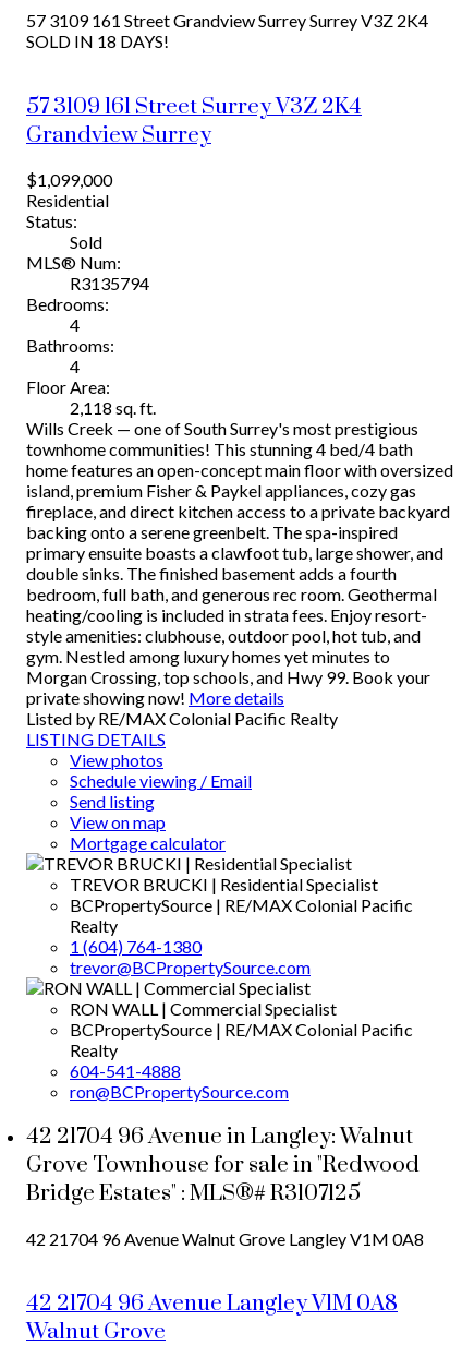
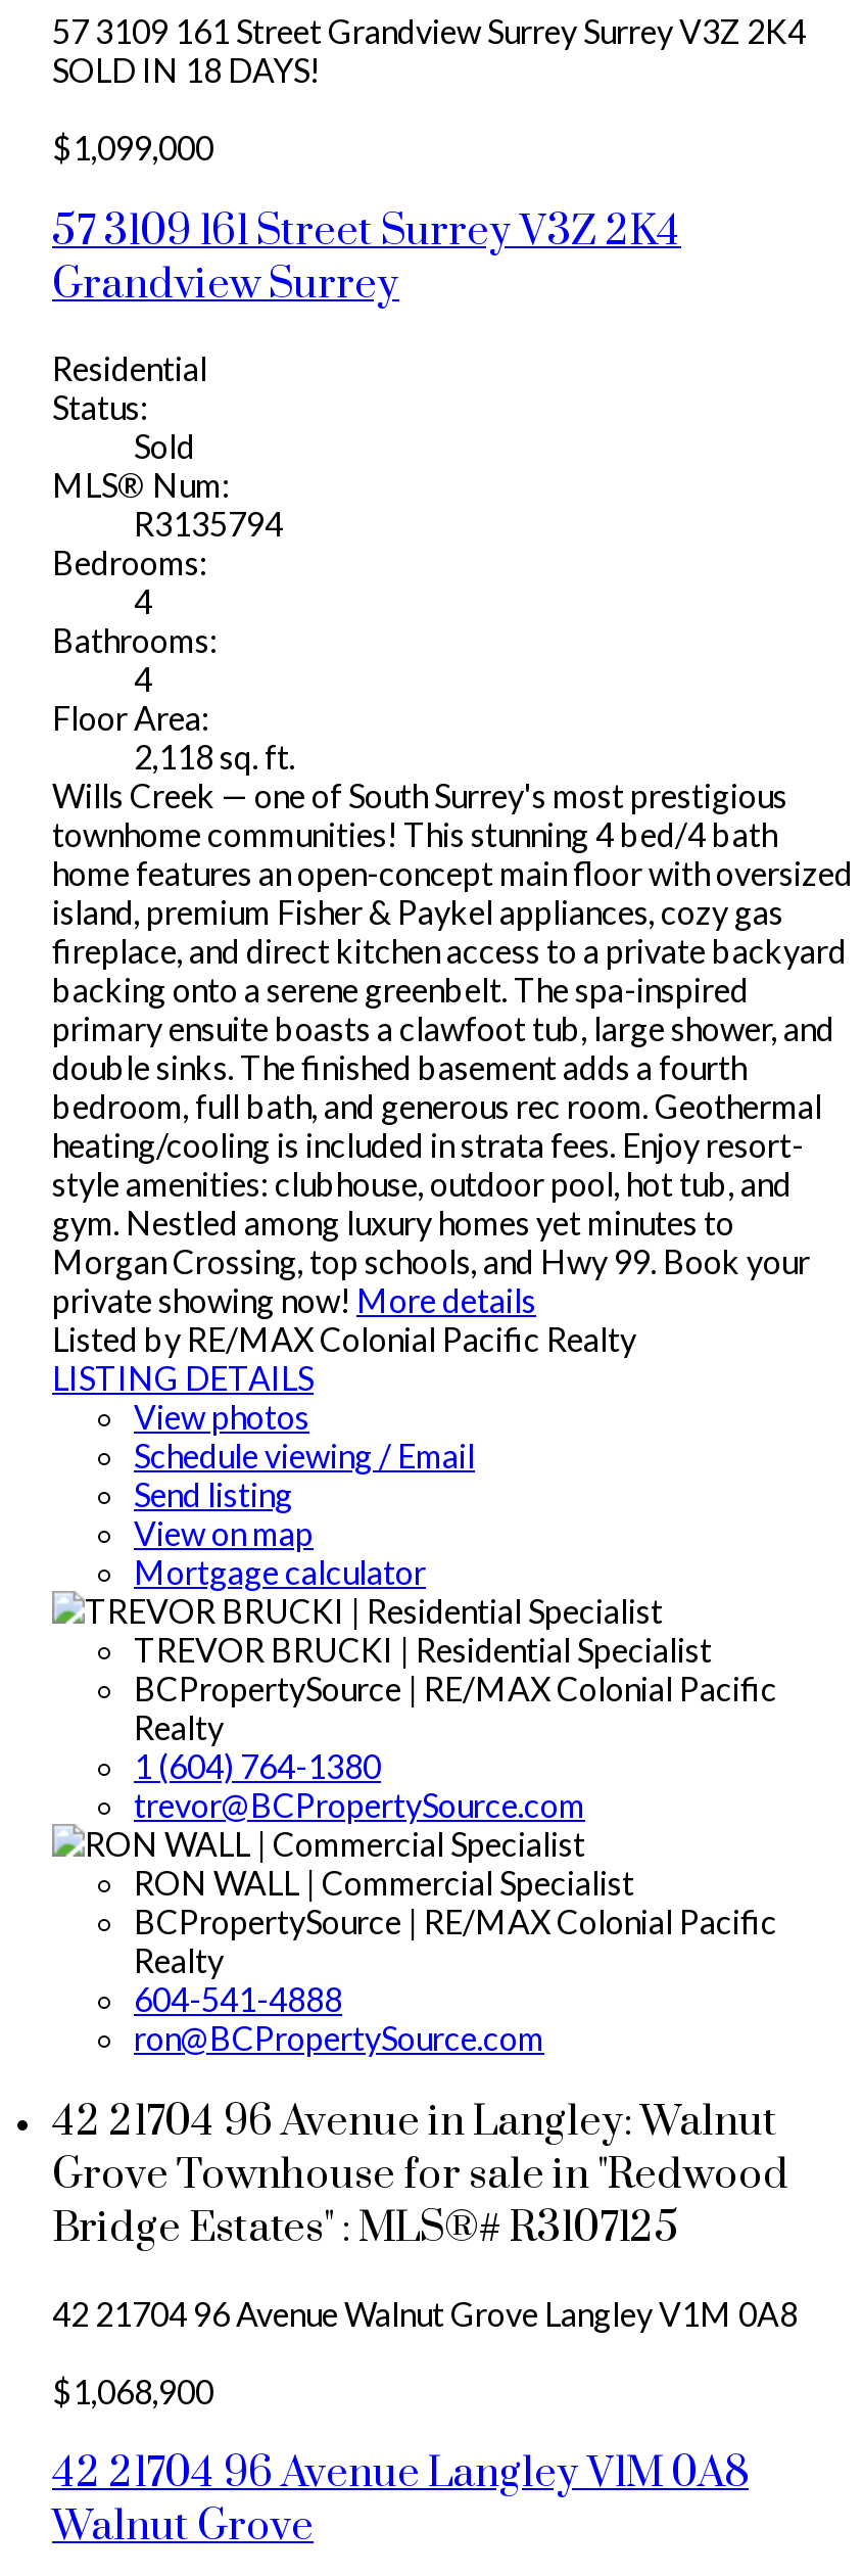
none -> [52,127,213,166] $1,099,000
[26,169,112,190] $1,099,000 -> none
none -> [52,2371,213,2410] $1,068,900

